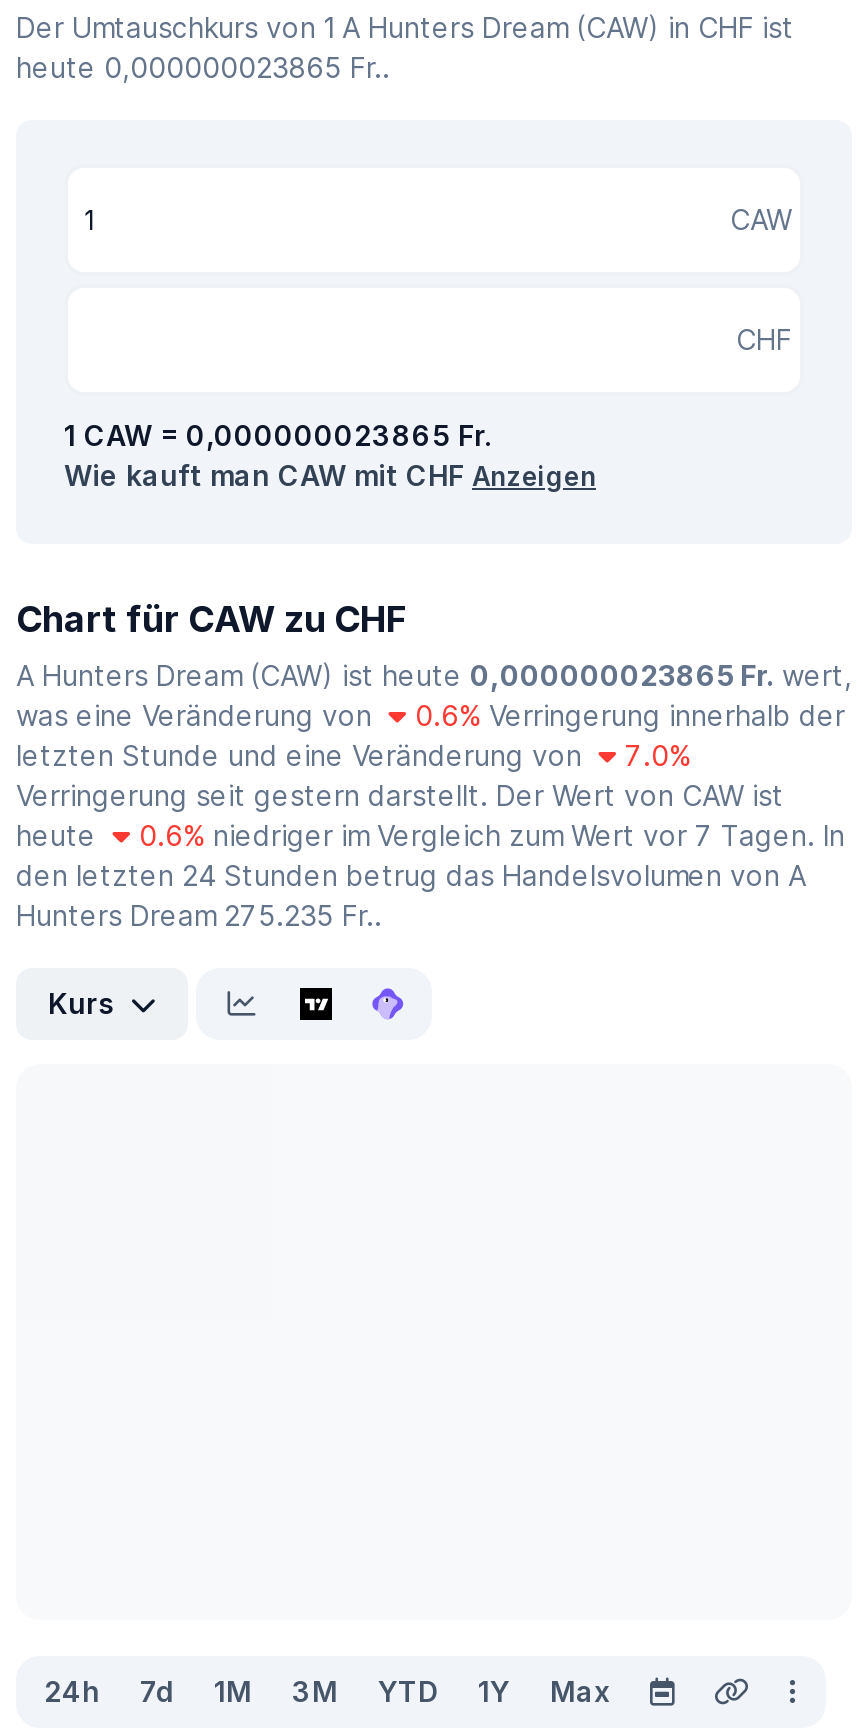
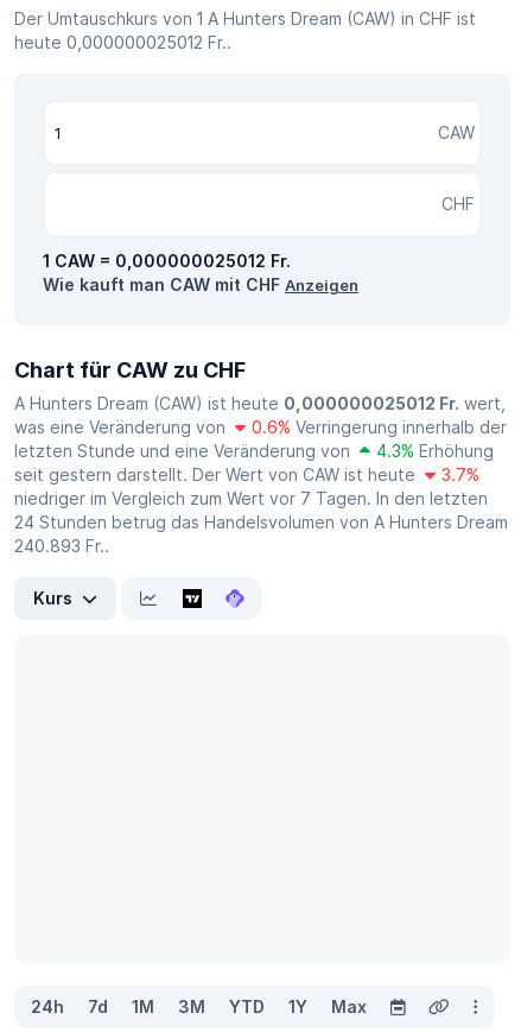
[16,50,390,84] heute 0,000000023865 Fr.. -> [14,32,231,52] heute 0,000000025012 Fr..
[64,418,492,452] 1 CAW = 0,000000023865 Fr. -> [43,251,291,271] 1 CAW = 0,000000025012 Fr.
[16,658,852,692] A Hunters Dream (CAW) ist heute 0,000000023865 Fr. wert, -> [14,393,506,413] A Hunters Dream (CAW) ist heute 0,000000025012 Fr. wert,
[16,738,845,932] 7.0% | Verringerung seit gestern darstellt. Der Wert von CAW ist | heute | 0.6% niedriger im Vergleich zum Wert vor 7 Tagen. In | den letzten 24 Stunden betrug das Handelsvolumen von A | Hunters Dream 275.235 Fr.. -> [14,441,508,556] 4.3% Erhöhung | seit gestern darstellt. Der Wert von CAW ist heute | 3.7% | niedriger im Vergleich zum Wert vor 7 Tagen. In den letzten | 24 Stunden betrug das Handelsvolumen von A Hunters Dream | 240.893 Fr..

